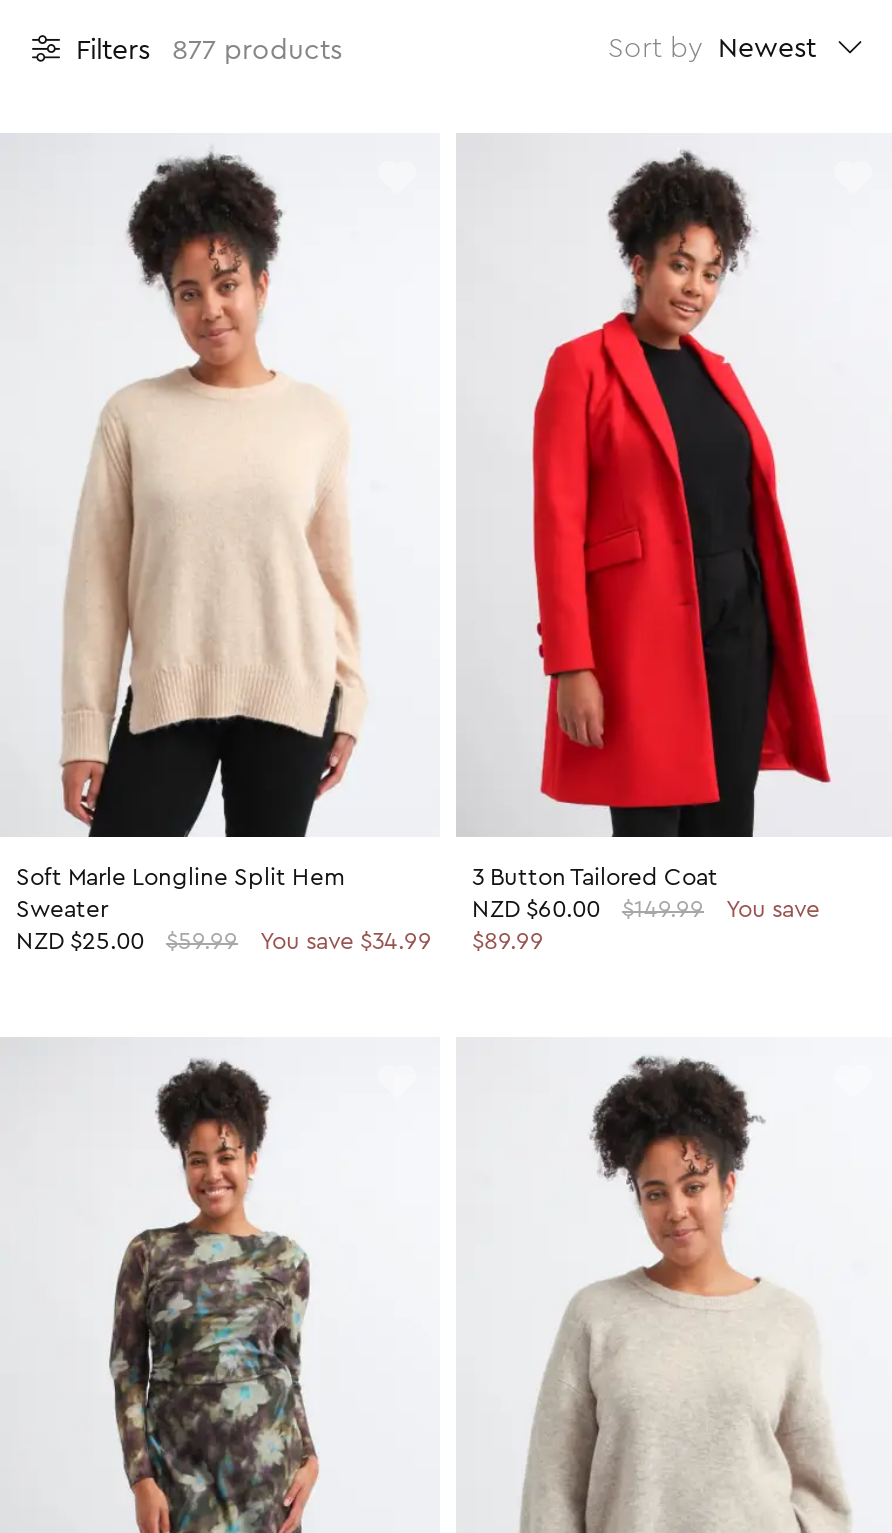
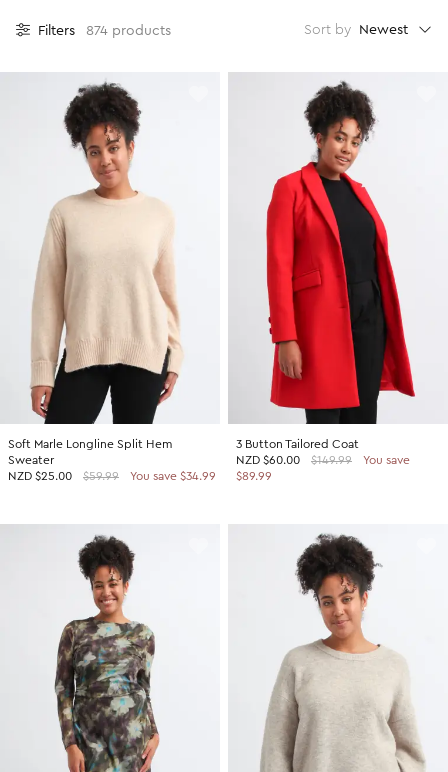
[76,37,342,66] Filters 877 products -> [38,24,171,38] Filters 874 products

